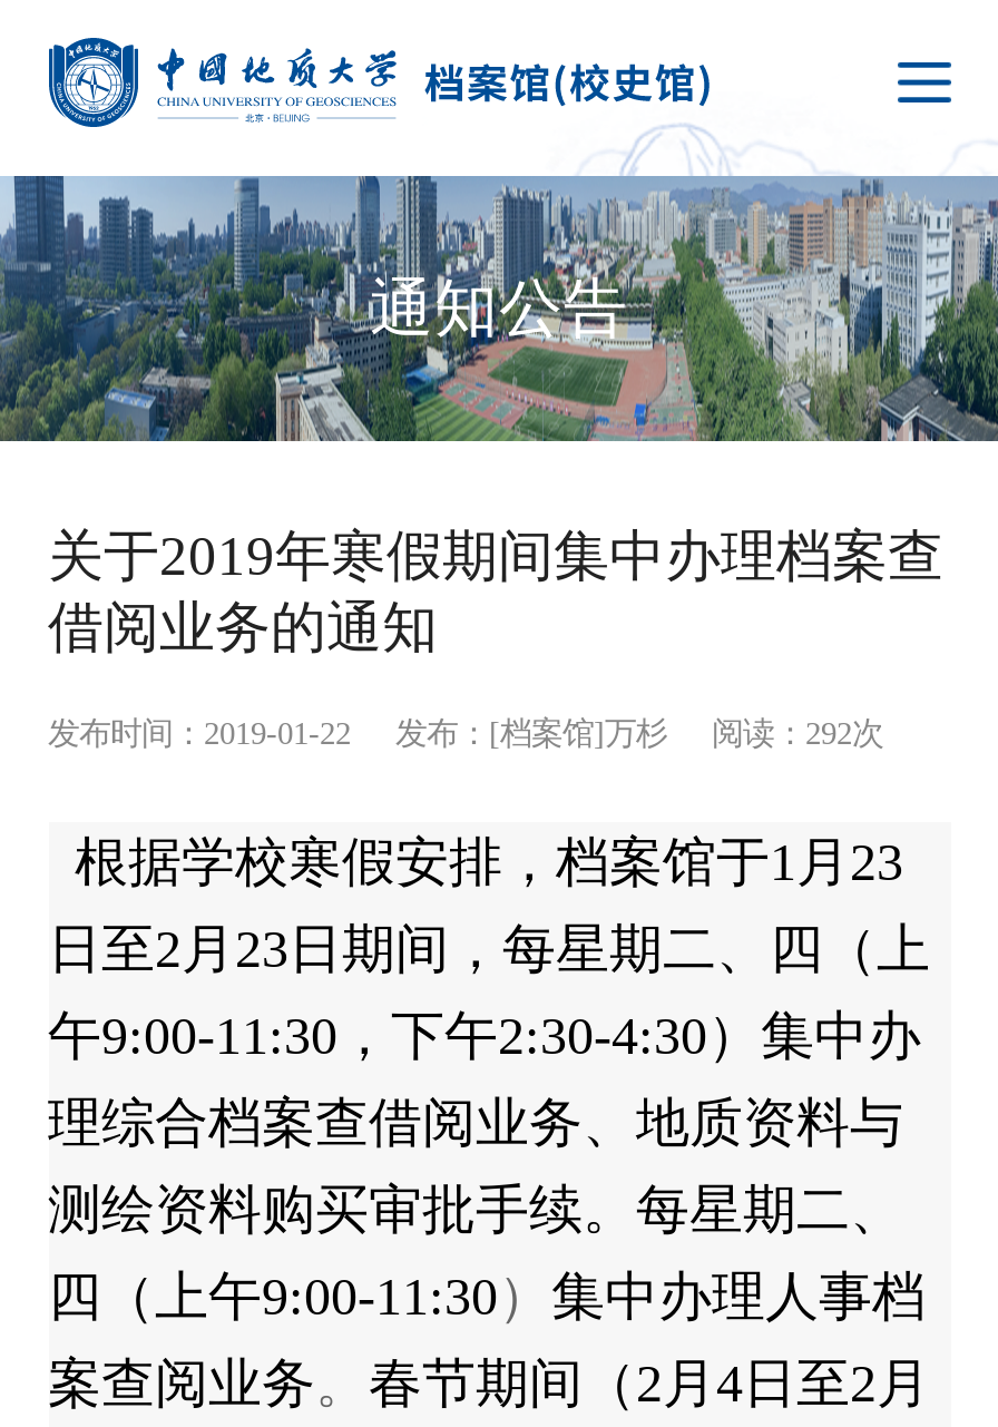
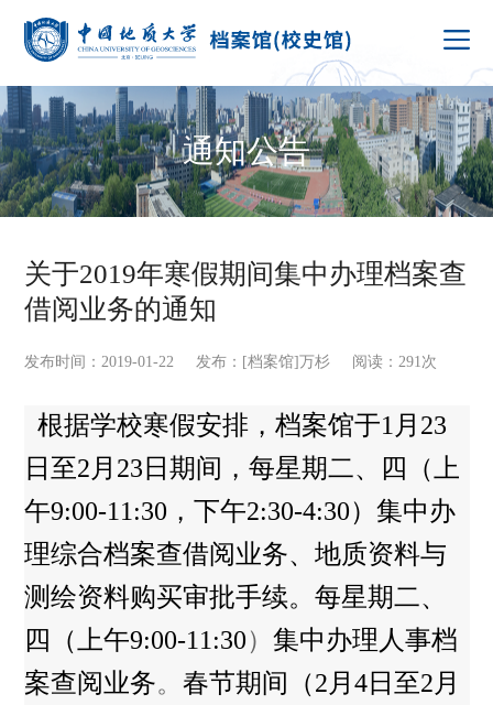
[48,716,883,751] 发布时间：2019-01-22 发布：[档案馆]万杉 阅读：292次 -> [24,353,436,370] 发布时间：2019-01-22 发布：[档案馆]万杉 阅读：291次

